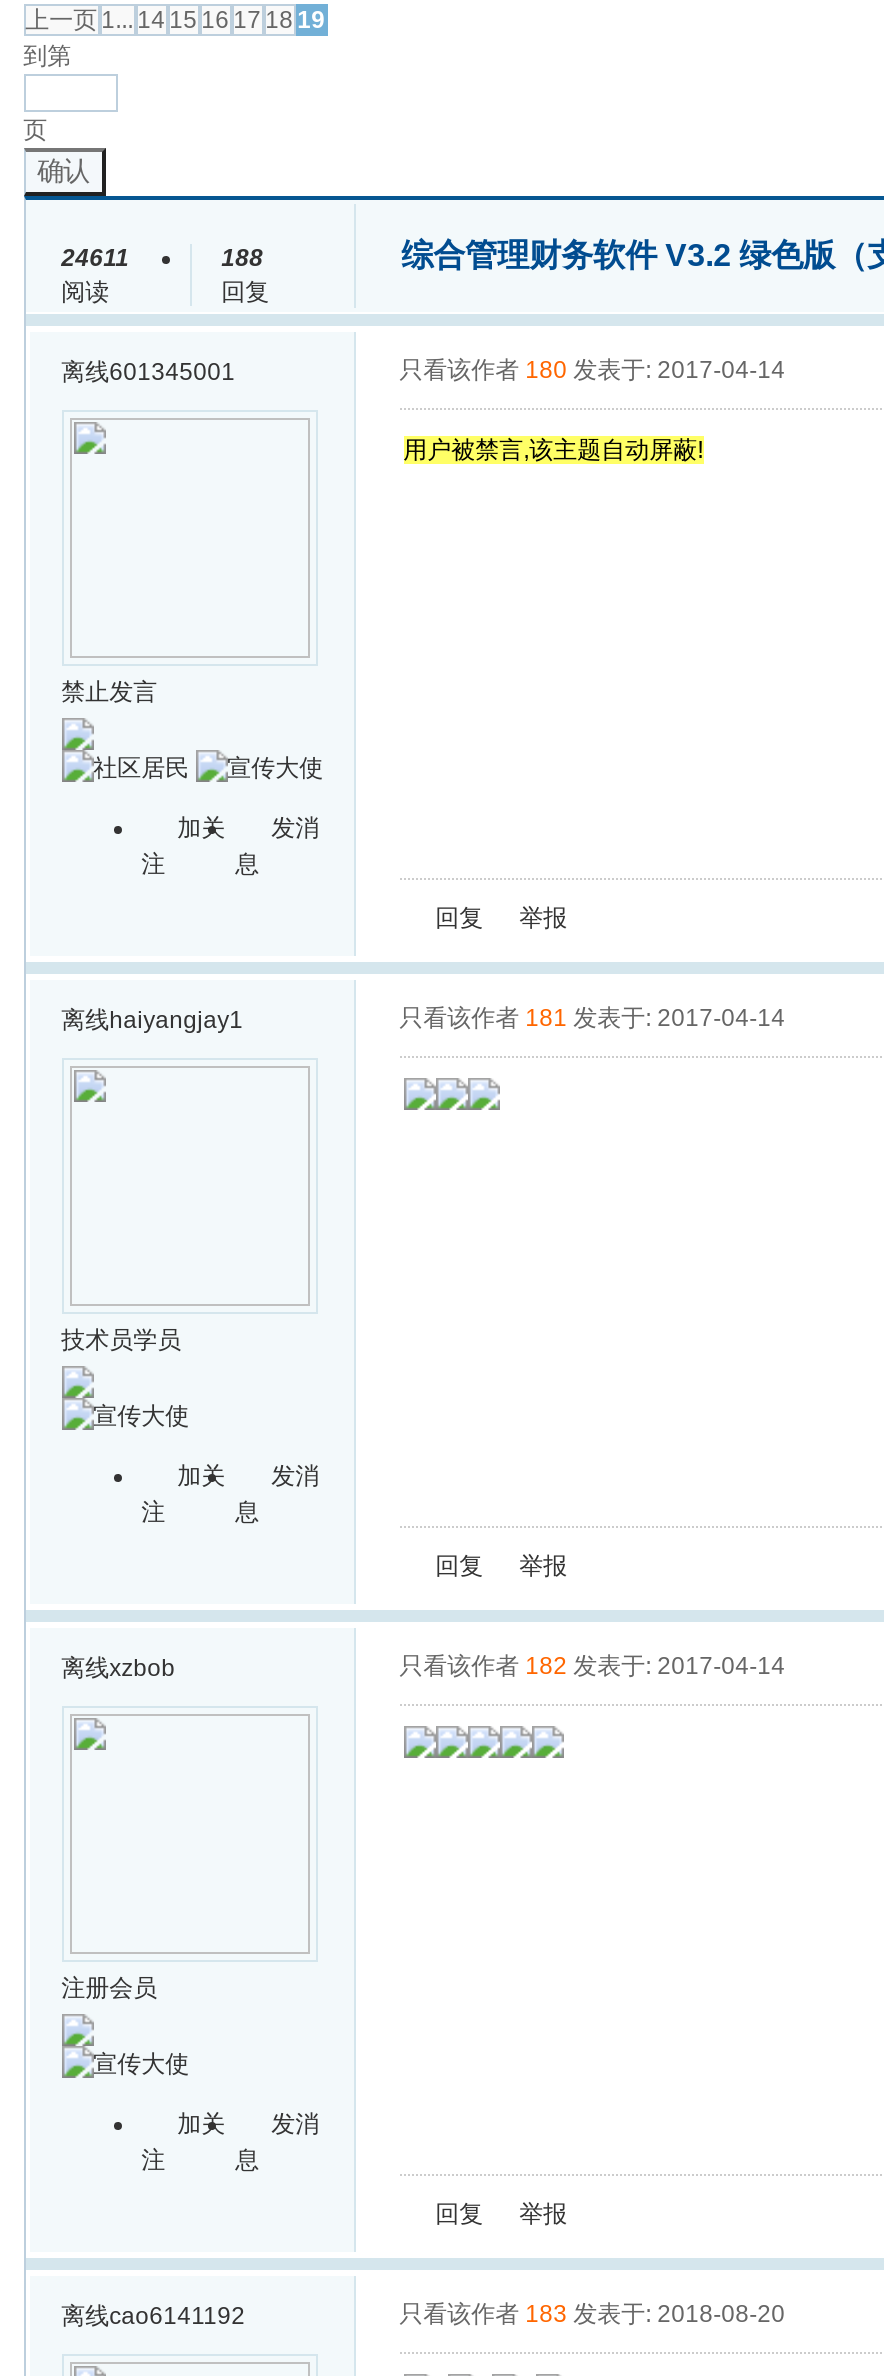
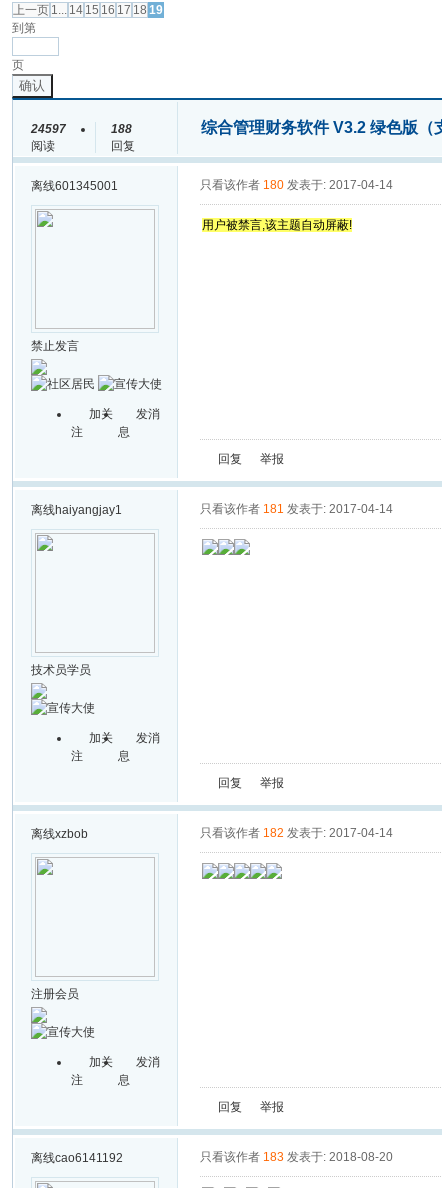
[61,244,129,272] 24611 -> [31,122,66,136] 24597

